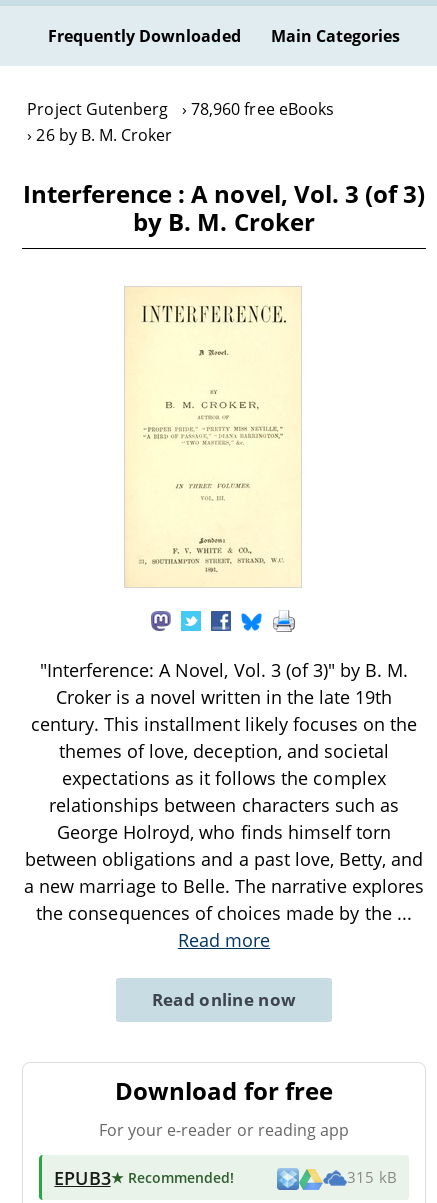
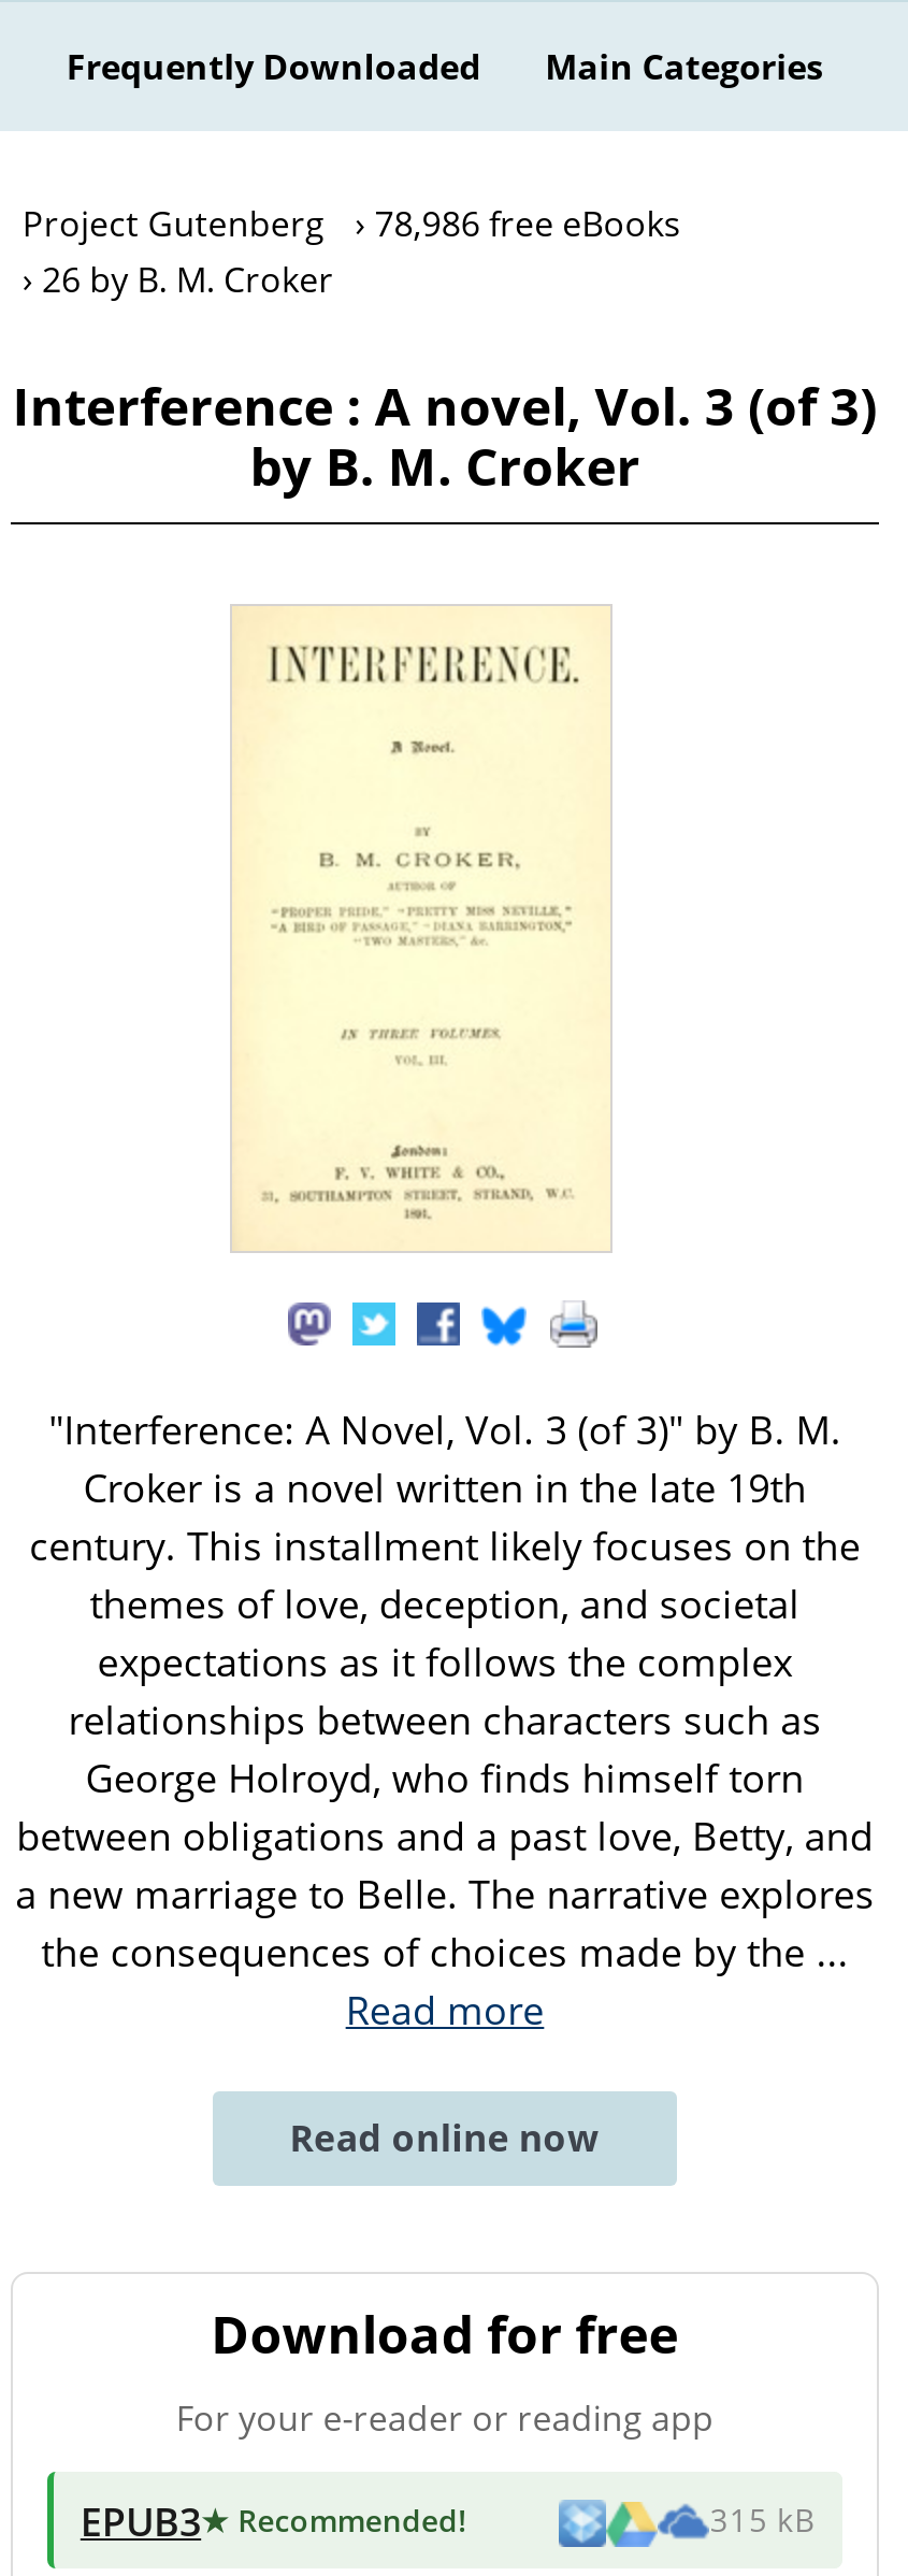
[27,98,334,120] Project Gutenberg 78,960 free eBooks -> [22,200,681,247] Project Gutenberg 78,986 free eBooks

